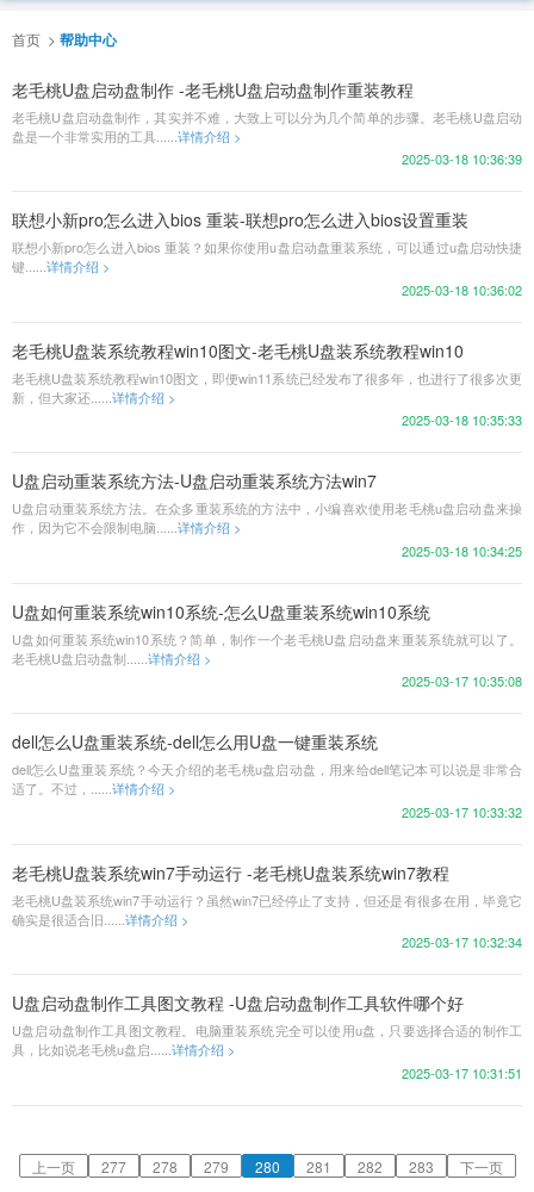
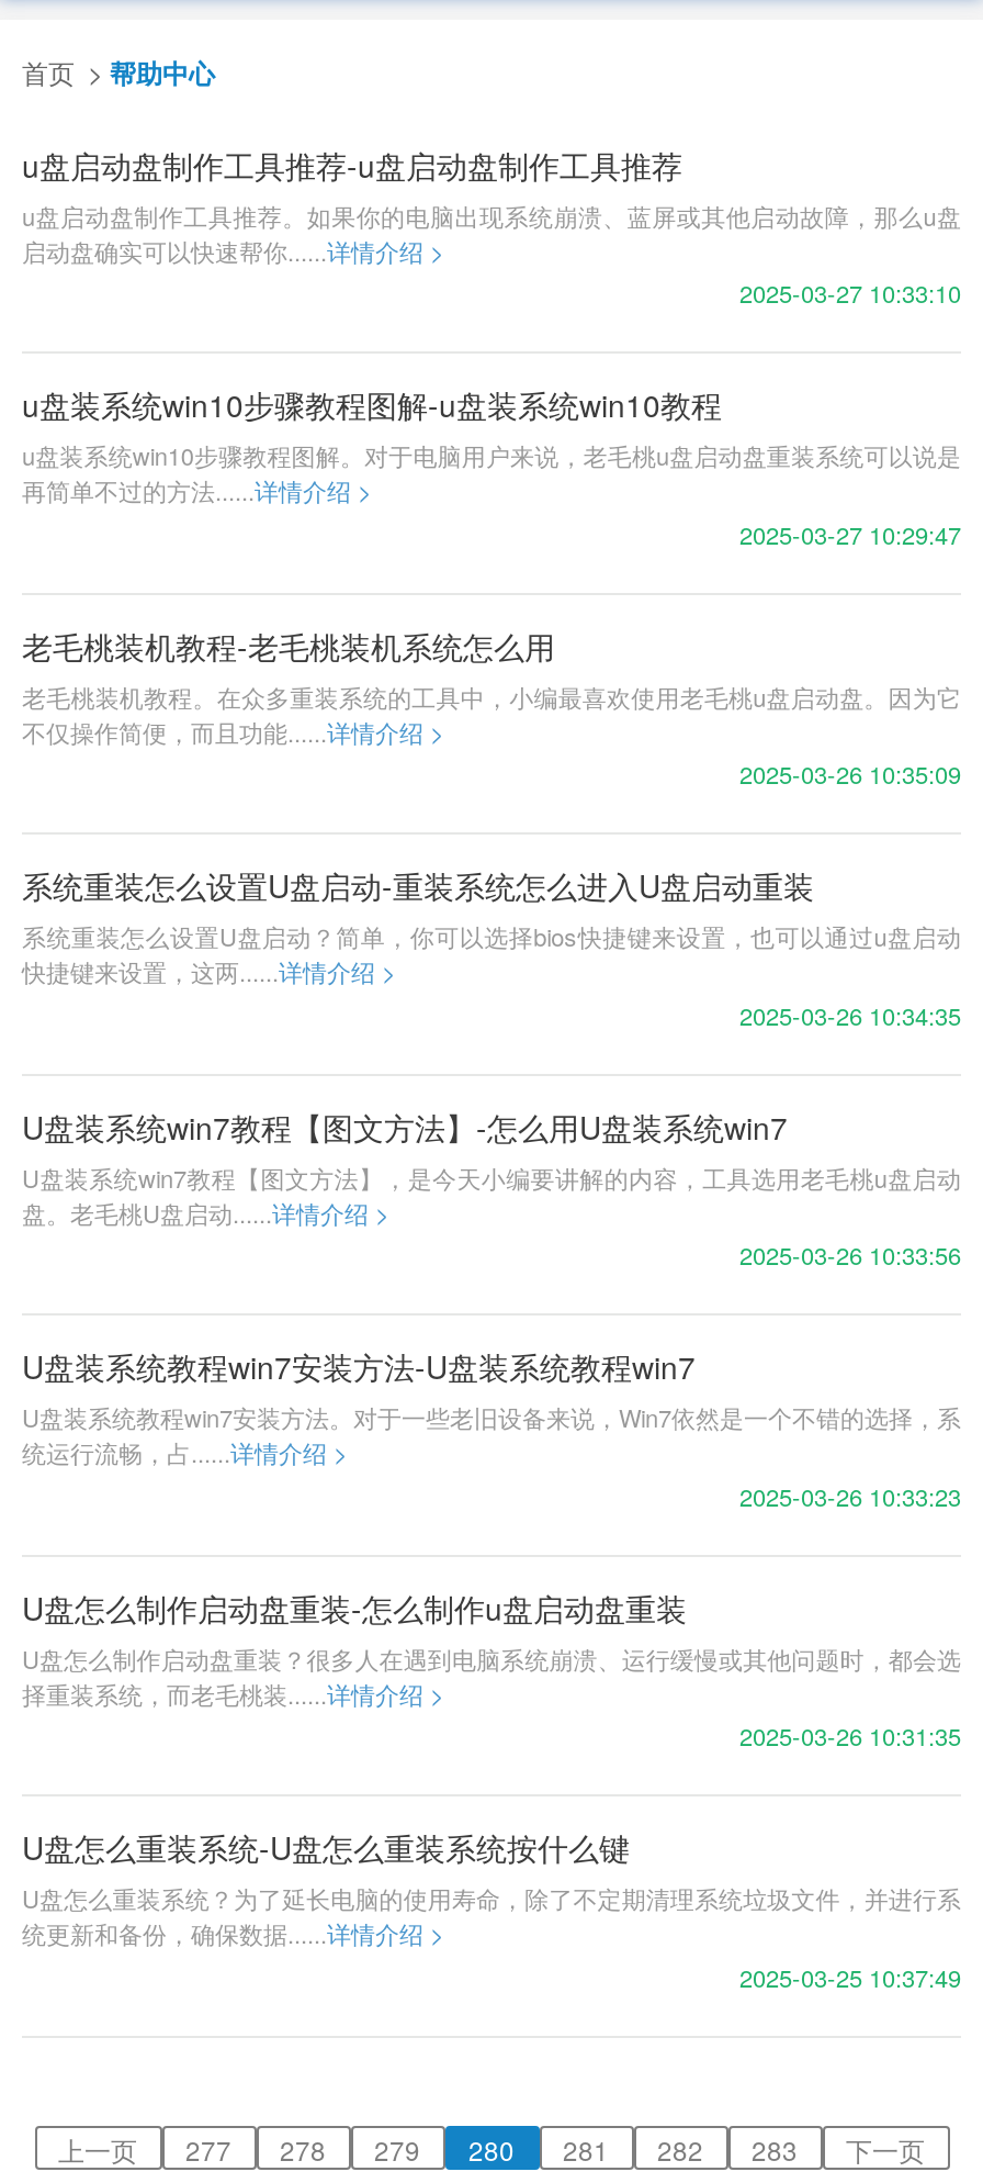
[12,77,522,169] 老毛桃U盘启动盘制作 -老毛桃U盘启动盘制作重装教程 | 老毛桃U盘启动盘制作，其实并不难，大致上可以分为几个简单的步骤。老毛桃U盘启动 | 盘是一个非常实用的工具......详情介绍 > | 2025-03-18 10:36:39 -> [22,143,961,311] u盘启动盘制作工具推荐-u盘启动盘制作工具推荐 | u盘启动盘制作工具推荐。如果你的电脑出现系统崩溃、蓝屏或其他启动故障，那么u盘 | 启动盘确实可以快速帮你......详情介绍 > | 2025-03-27 10:33:10
[12,208,522,299] 联想小新pro怎么进入bios 重装-联想pro怎么进入bios设置重装 | 联想小新pro怎么进入bios 重装？如果你使用u盘启动盘重装系统，可以通过u盘启动快捷 | 键......详情介绍 > | 2025-03-18 10:36:02 -> [22,383,961,551] u盘装系统win10步骤教程图解-u盘装系统win10教程 | u盘装系统win10步骤教程图解。对于电脑用户来说，老毛桃u盘启动盘重装系统可以说是 | 再简单不过的方法......详情介绍 > | 2025-03-27 10:29:47
[12,338,522,430] 老毛桃U盘装系统教程win10图文-老毛桃U盘装系统教程win10 | 老毛桃U盘装系统教程win10图文，即便win11系统已经发布了很多年，也进行了很多次更 | 新，但大家还......详情介绍 > | 2025-03-18 10:35:33 -> [22,623,961,792] 老毛桃装机教程-老毛桃装机系统怎么用 | 老毛桃装机教程。在众多重装系统的工具中，小编最喜欢使用老毛桃u盘启动盘。因为它 | 不仅操作简便，而且功能......详情介绍 > | 2025-03-26 10:35:09
[12,469,522,560] U盘启动重装系统方法-U盘启动重装系统方法win7 | U盘启动重装系统方法。在众多重装系统的方法中，小编喜欢使用老毛桃u盘启动盘来操 | 作，因为它不会限制电脑......详情介绍 > | 2025-03-18 10:34:25 -> [22,864,961,1032] 系统重装怎么设置U盘启动-重装系统怎么进入U盘启动重装 | 系统重装怎么设置U盘启动？简单，你可以选择bios快捷键来设置，也可以通过u盘启动 | 快捷键来设置，这两......详情介绍 > | 2025-03-26 10:34:35
[12,599,522,691] U盘如何重装系统win10系统-怎么U盘重装系统win10系统 | U盘如何重装系统win10系统？简单，制作一个老毛桃U盘启动盘来重装系统就可以了。 | 老毛桃U盘启动盘制......详情介绍 > | 2025-03-17 10:35:08 -> [22,1104,961,1272] U盘装系统win7教程【图文方法】-怎么用U盘装系统win7 | U盘装系统win7教程【图文方法】，是今天小编要讲解的内容，工具选用老毛桃u盘启动 | 盘。老毛桃U盘启动......详情介绍 > | 2025-03-26 10:33:56
[12,730,522,821] dell怎么U盘重装系统-dell怎么用U盘一键重装系统 | dell怎么U盘重装系统？今天介绍的老毛桃u盘启动盘，用来给dell笔记本可以说是非常合 | 适了。不过，......详情介绍 > | 2025-03-17 10:33:32 -> [22,1345,961,1513] U盘装系统教程win7安装方法-U盘装系统教程win7 | U盘装系统教程win7安装方法。对于一些老旧设备来说，Win7依然是一个不错的选择，系 | 统运行流畅，占......详情介绍 > | 2025-03-26 10:33:23
[12,861,522,952] 老毛桃U盘装系统win7手动运行 -老毛桃U盘装系统win7教程 | 老毛桃U盘装系统win7手动运行？虽然win7已经停止了支持，但还是有很多在用，毕竟它 | 确实是很适合旧......详情介绍 > | 2025-03-17 10:32:34 -> [22,1585,961,1753] U盘怎么制作启动盘重装-怎么制作u盘启动盘重装 | U盘怎么制作启动盘重装？很多人在遇到电脑系统崩溃、运行缓慢或其他问题时，都会选 | 择重装系统，而老毛桃装......详情介绍 > | 2025-03-26 10:31:35
[12,991,522,1082] U盘启动盘制作工具图文教程 -U盘启动盘制作工具软件哪个好 | U盘启动盘制作工具图文教程。电脑重装系统完全可以使用u盘，只要选择合适的制作工 | 具，比如说老毛桃u盘启......详情介绍 > | 2025-03-17 10:31:51 -> [22,1826,961,1994] U盘怎么重装系统-U盘怎么重装系统按什么键 | U盘怎么重装系统？为了延长电脑的使用寿命，除了不定期清理系统垃圾文件，并进行系 | 统更新和备份，确保数据......详情介绍 > | 2025-03-25 10:37:49

